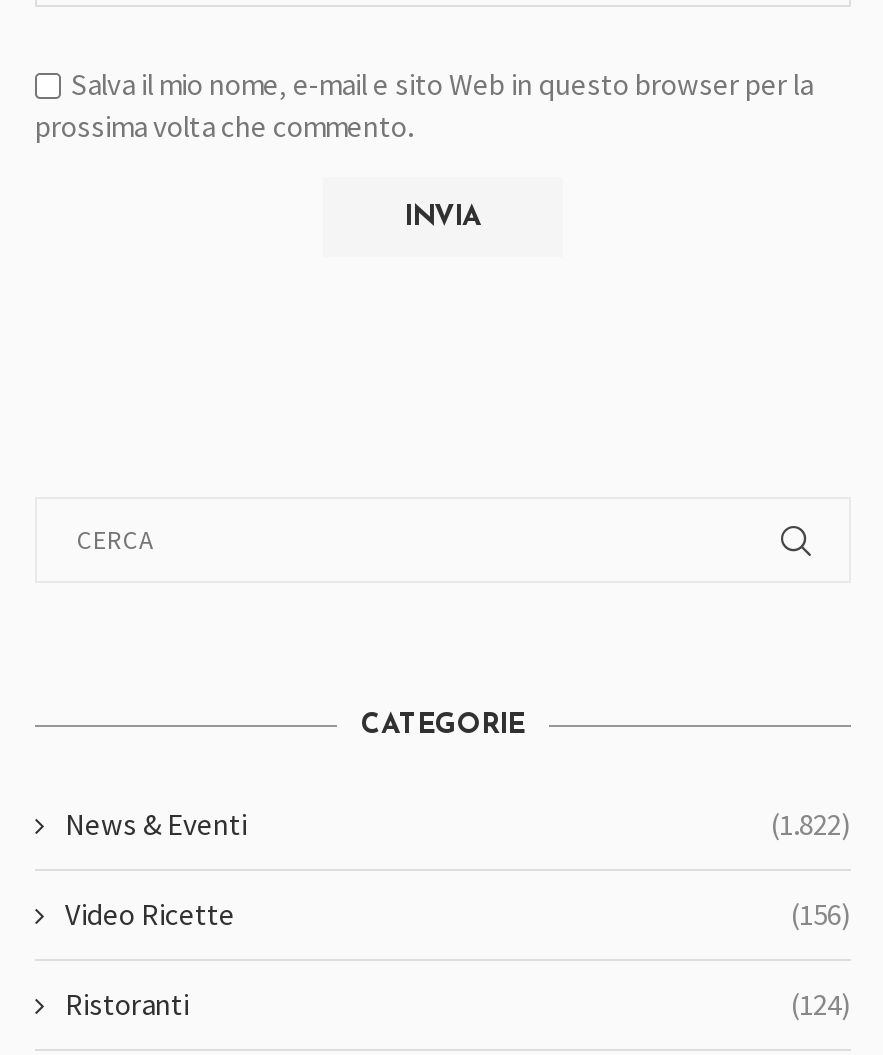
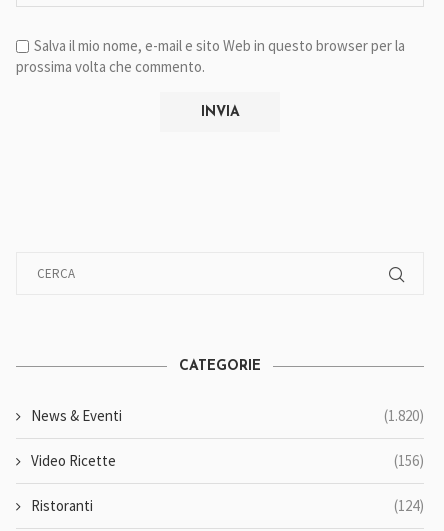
[771,805,851,843] (1.822) -> [384,406,424,425] (1.820)

